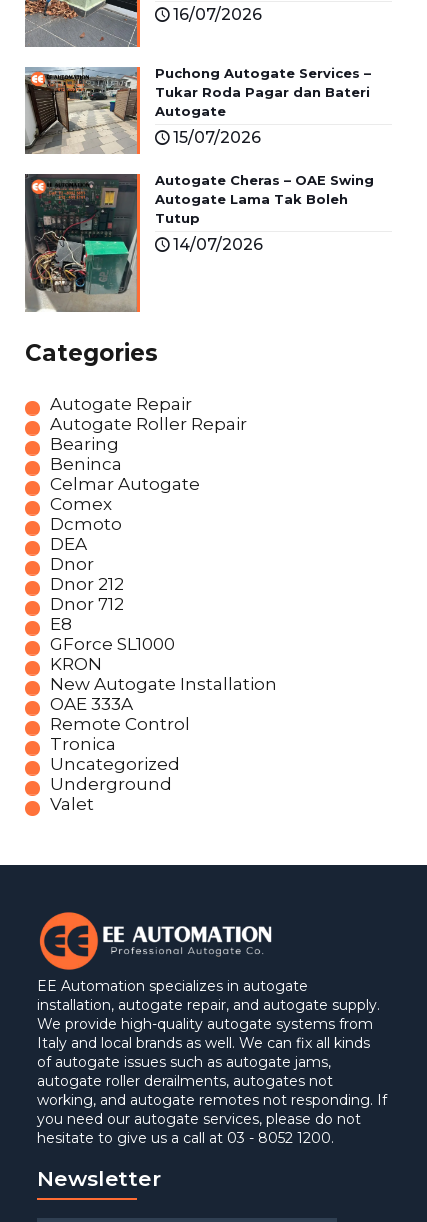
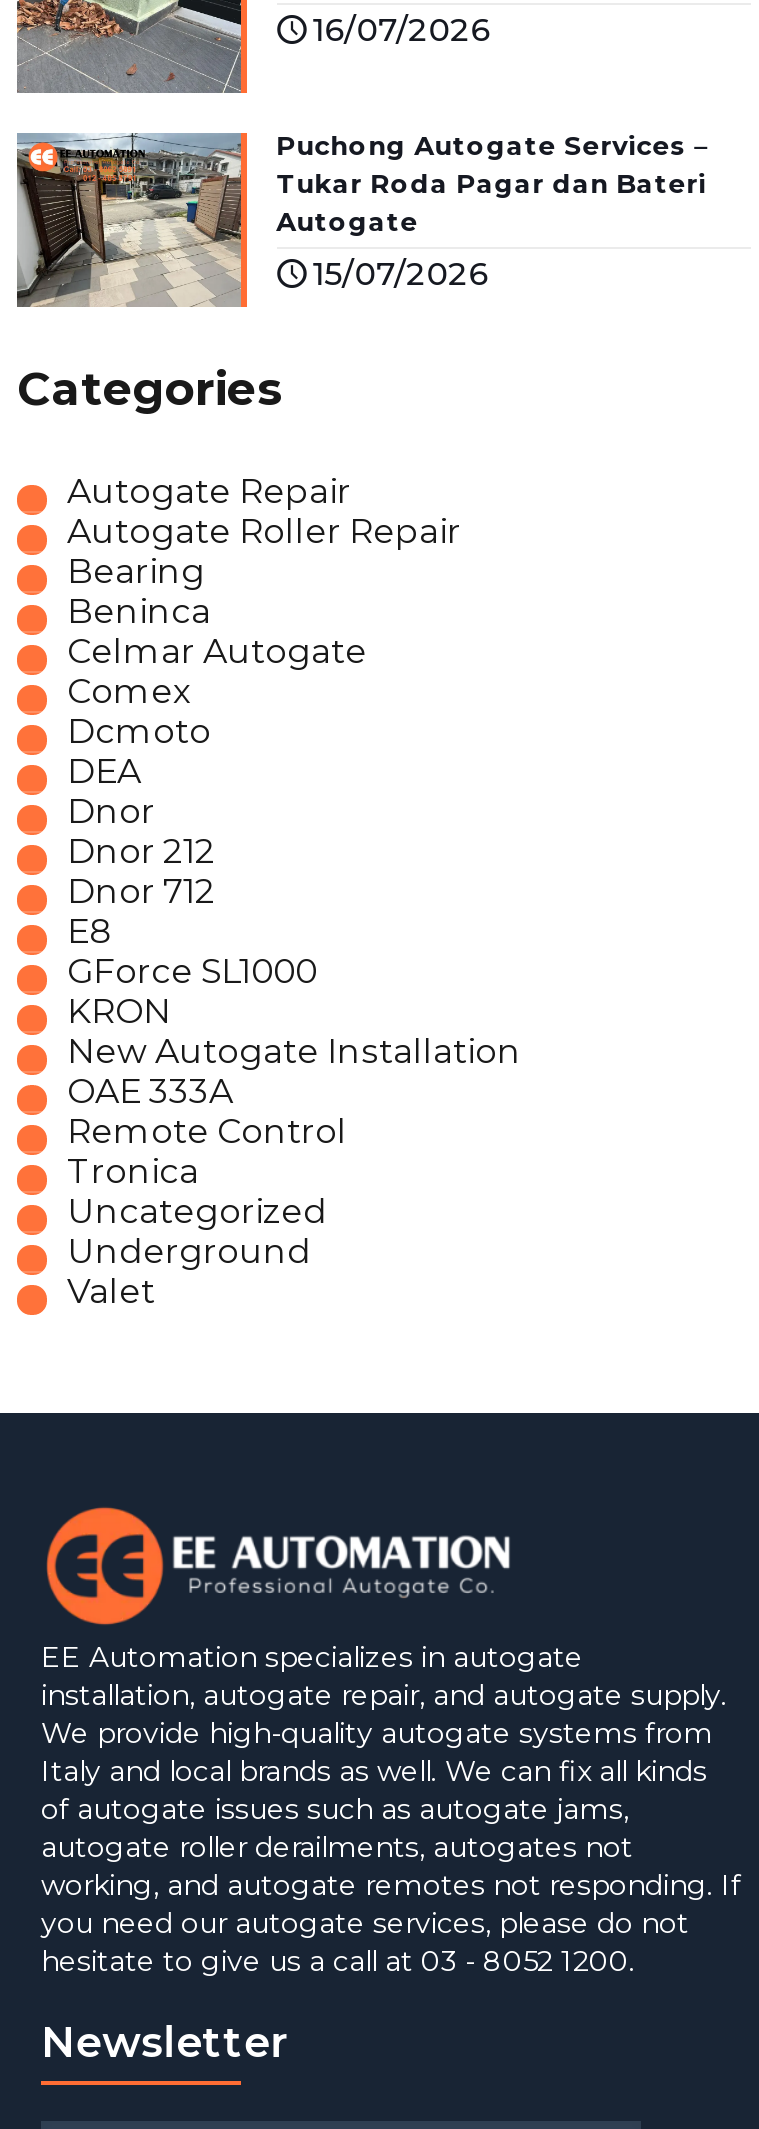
[24,172,374,312] [image] | Autogate Cheras – OAE Swing | Autogate Lama Tak Boleh | Tutup | 14/07/2026 -> none

